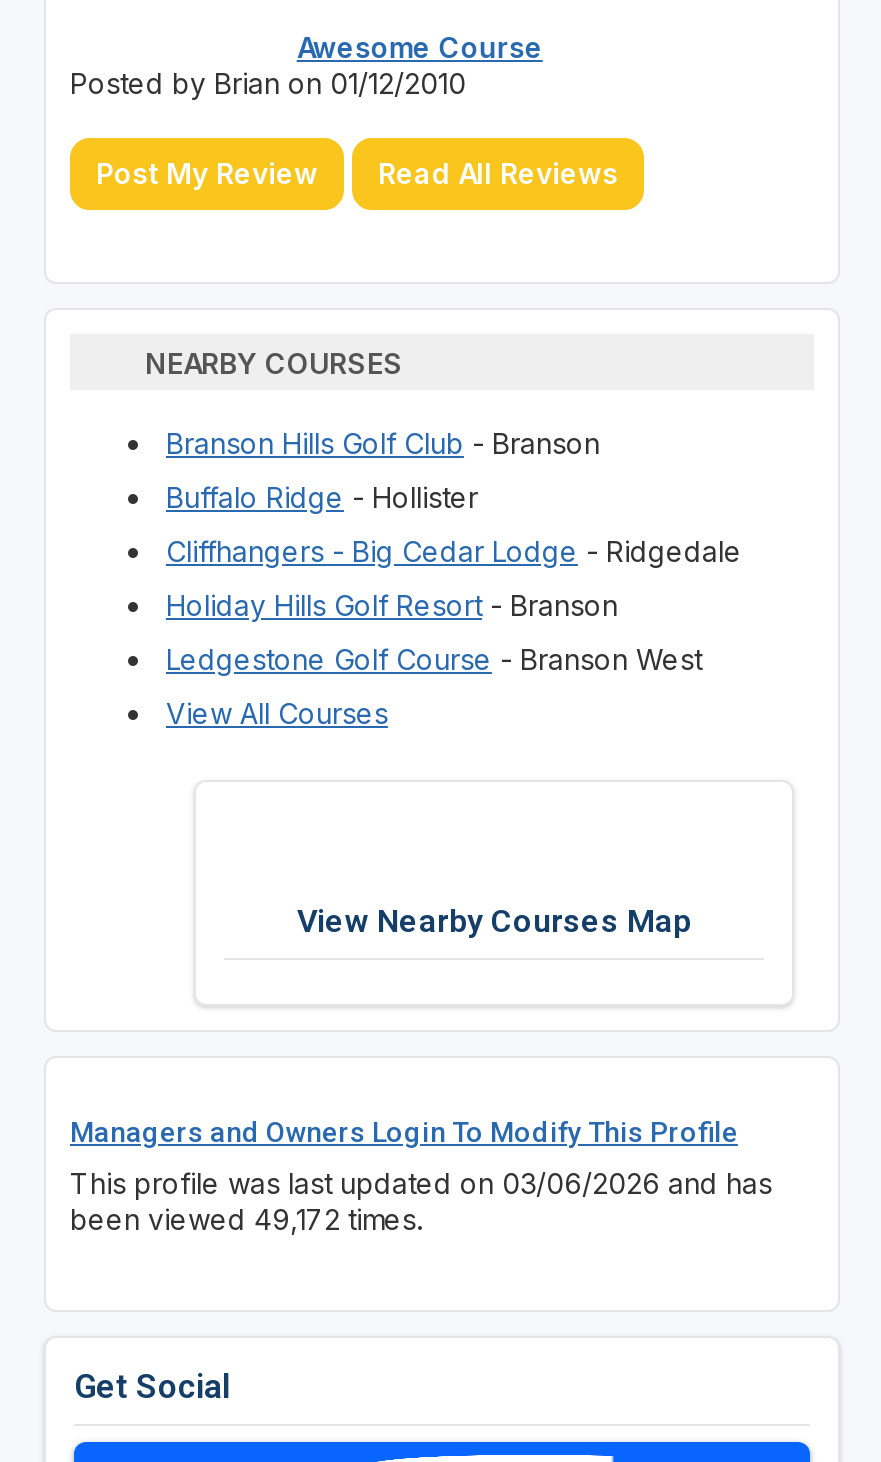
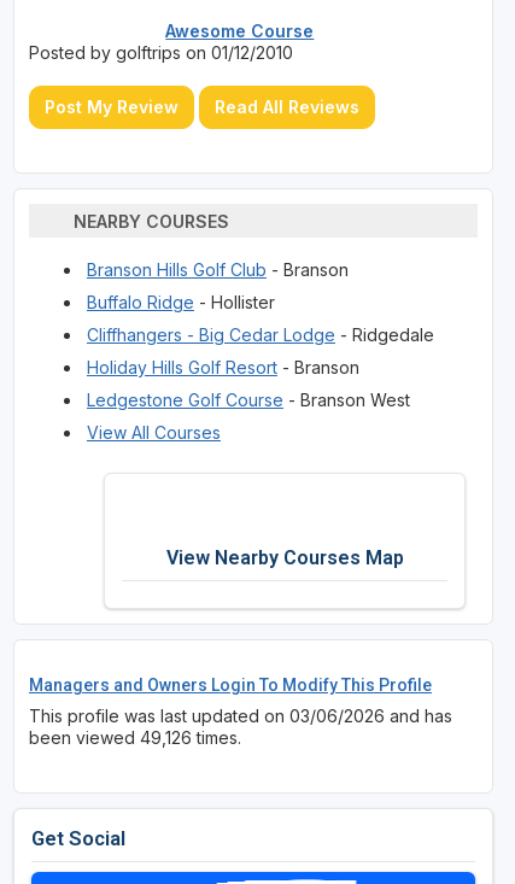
[70,67,466,101] Posted by Brian on 01/12/2010 -> [29,43,293,63] Posted by golftrips on 01/12/2010
[70,1203,422,1237] been viewed 49,172 times. -> [29,728,241,748] been viewed 49,126 times.

